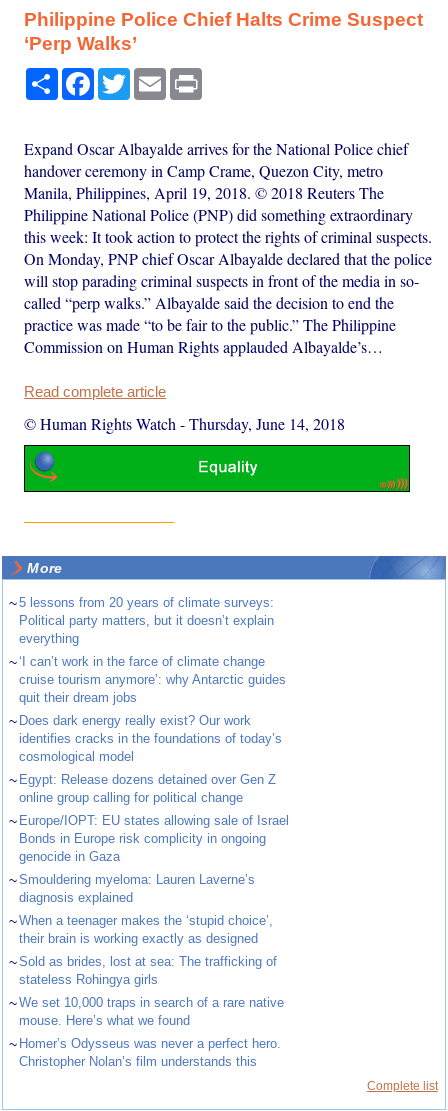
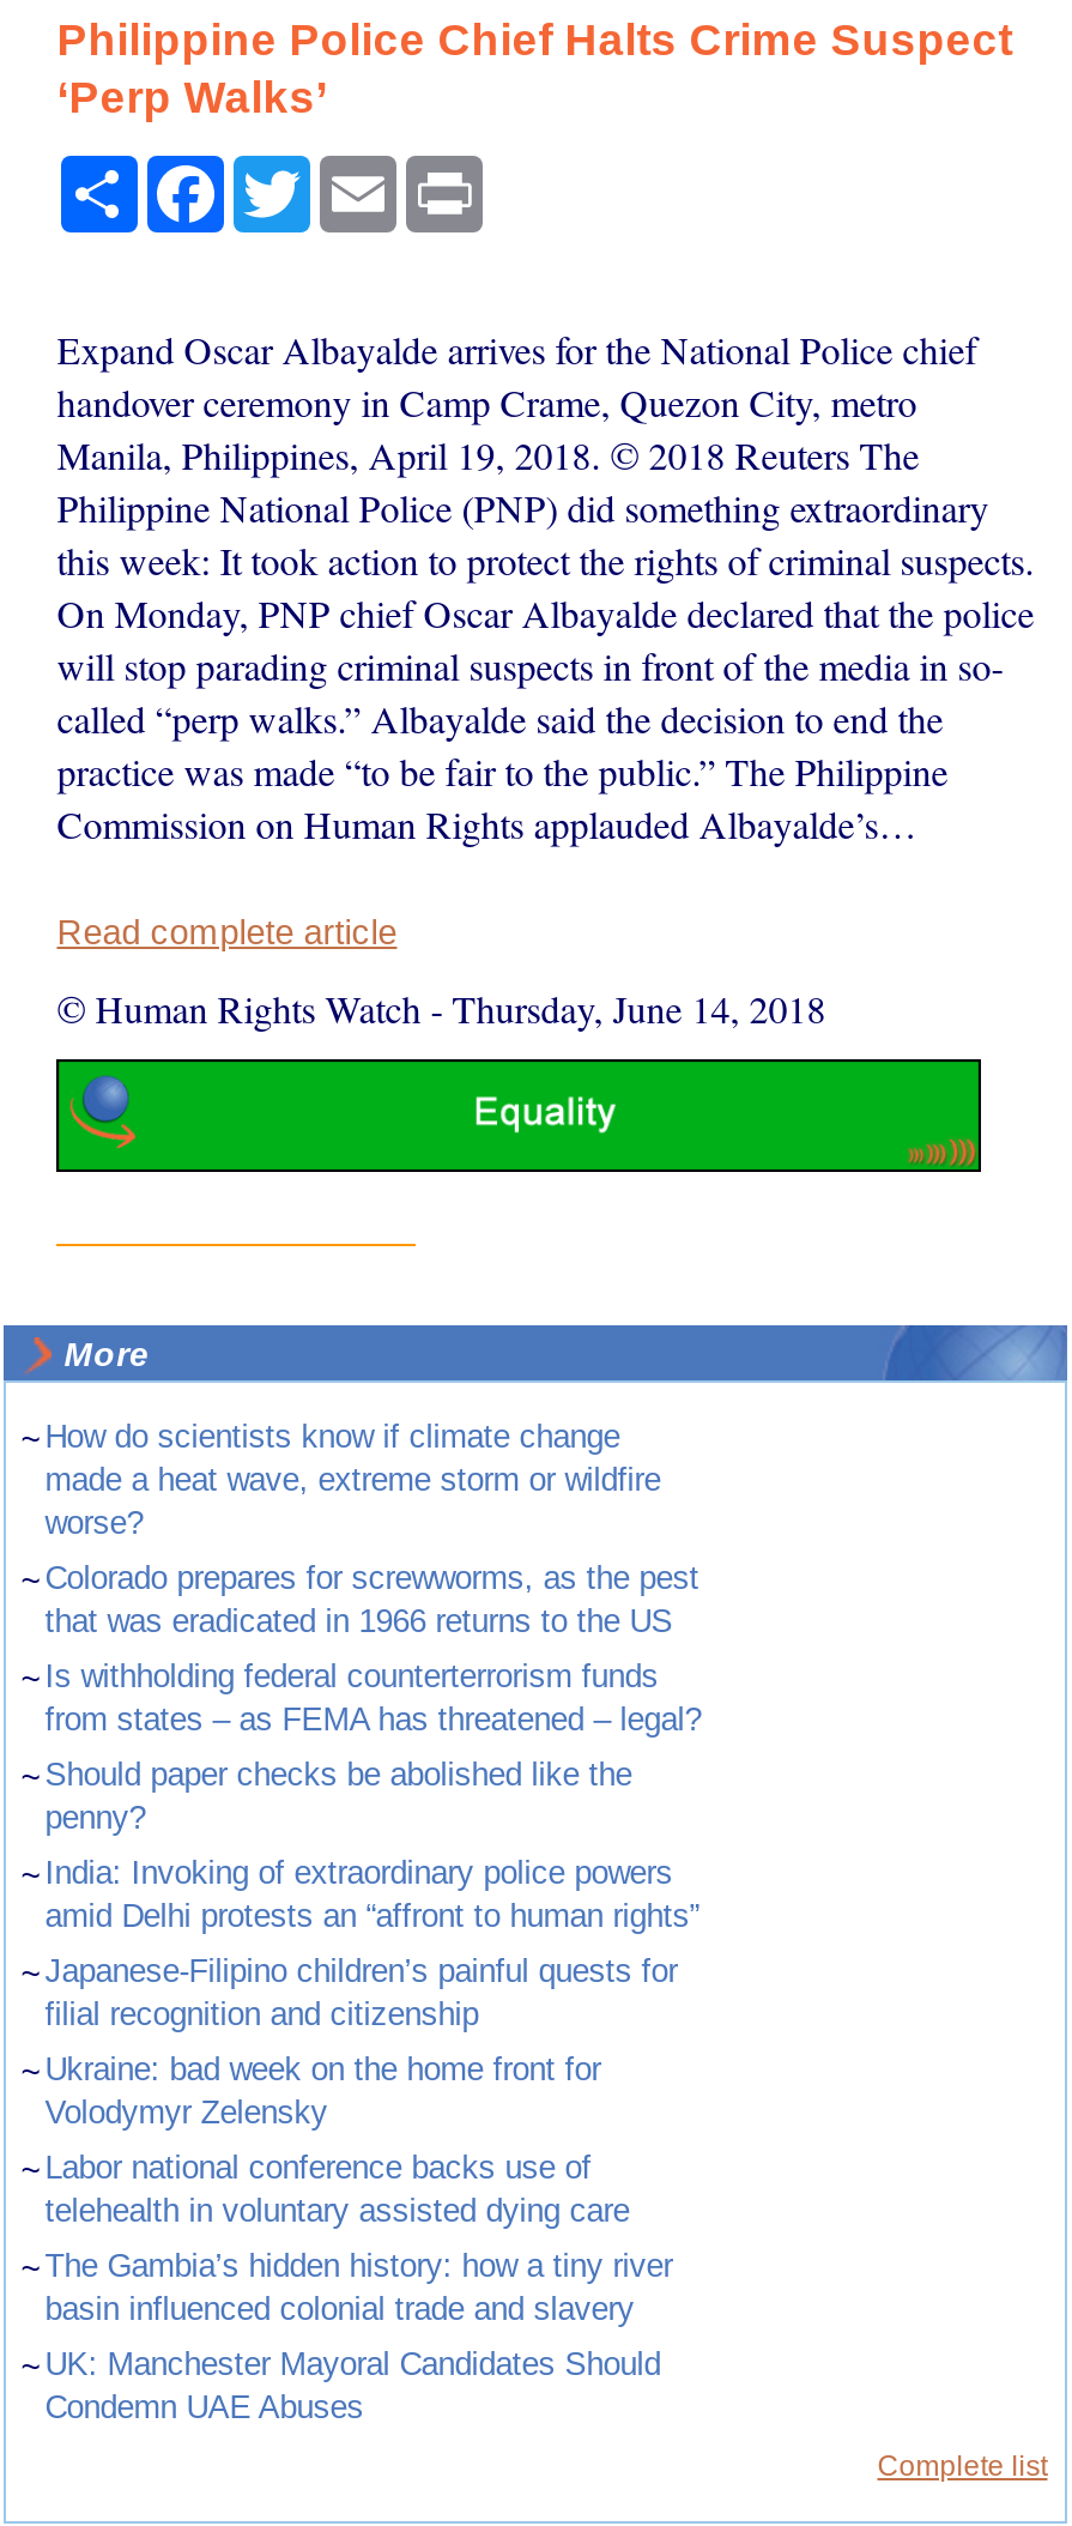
[9,595,274,646] ~ 5 lessons from 20 years of climate surveys: | Political party matters, but it doesn’t explain | everything -> [21,1420,660,1542] ~ How do scientists know if climate change | made a heat wave, extreme storm or wildfire | worse?
[9,654,286,705] ~ ‘I can’t work in the farce of climate change | cruise tourism anymore’: why Antarctic guides | quit their dream jobs -> [21,1561,699,1640] ~ Colorado prepares for screwworms, as the pest | that was eradicated in 1966 returns to the US
[9,713,282,764] ~ Does dark energy really exist? Our work | identifies cracks in the foundations of today’s | cosmological model -> [21,1660,701,1739] ~ Is withholding federal counterterrorism funds | from states – as FEMA has threatened – legal?
[9,772,276,805] ~ Egypt: Release dozens detained over Gen Z | online group calling for political change -> [21,1758,632,1837] ~ Should paper checks be abolished like the | penny?
[9,813,289,864] ~ Europe/IOPT: EU states allowing sale of Israel | Bonds in Europe risk complicity in ongoing | genocide in Gaza -> [21,1856,699,1935] ~ India: Invoking of extraordinary police powers | amid Delhi protests an “affront to human rights”
[9,872,255,905] ~ Smouldering myeloma: Lauren Laverne’s | diagnosis explained -> [21,1954,677,2034] ~ Japanese-Filipino children’s painful quests for | filial recognition and citizenship
[9,913,273,946] ~ When a teenager makes the ‘stupid choice’, | their brain is working exactly as designed -> [21,2053,601,2132] ~ Ukraine: bad week on the home front for | Volodymyr Zelensky
[9,954,277,987] ~ Sold as brides, lost at sea: The trafficking of | stateless Rohingya girls -> [21,2151,629,2230] ~ Labor national conference backs use of | telehealth in voluntary assisted dying care
[9,995,284,1028] ~ We set 10,000 traps in search of a rare native | mouse. Here’s what we found -> [21,2249,672,2328] ~ The Gambia’s hidden history: how a tiny river | basin influenced colonial trade and slavery
[9,1036,281,1069] ~ Homer’s Odysseus was never a perfect hero. | Christopher Nolan’s film understands this -> [21,2347,660,2427] ~ UK: Manchester Mayoral Candidates Should | Condemn UAE Abuses

